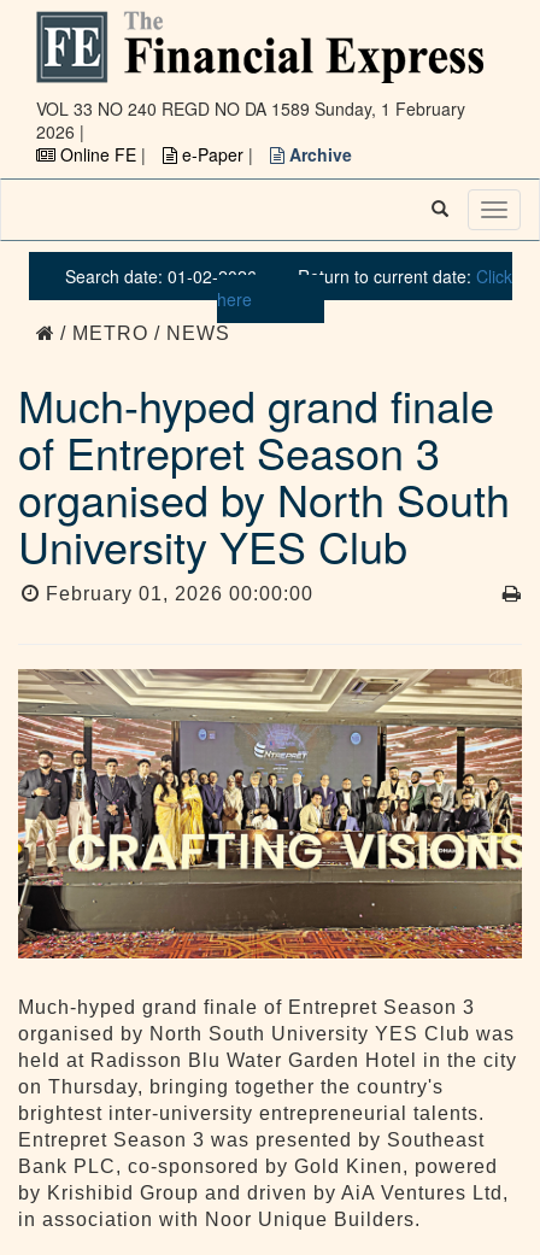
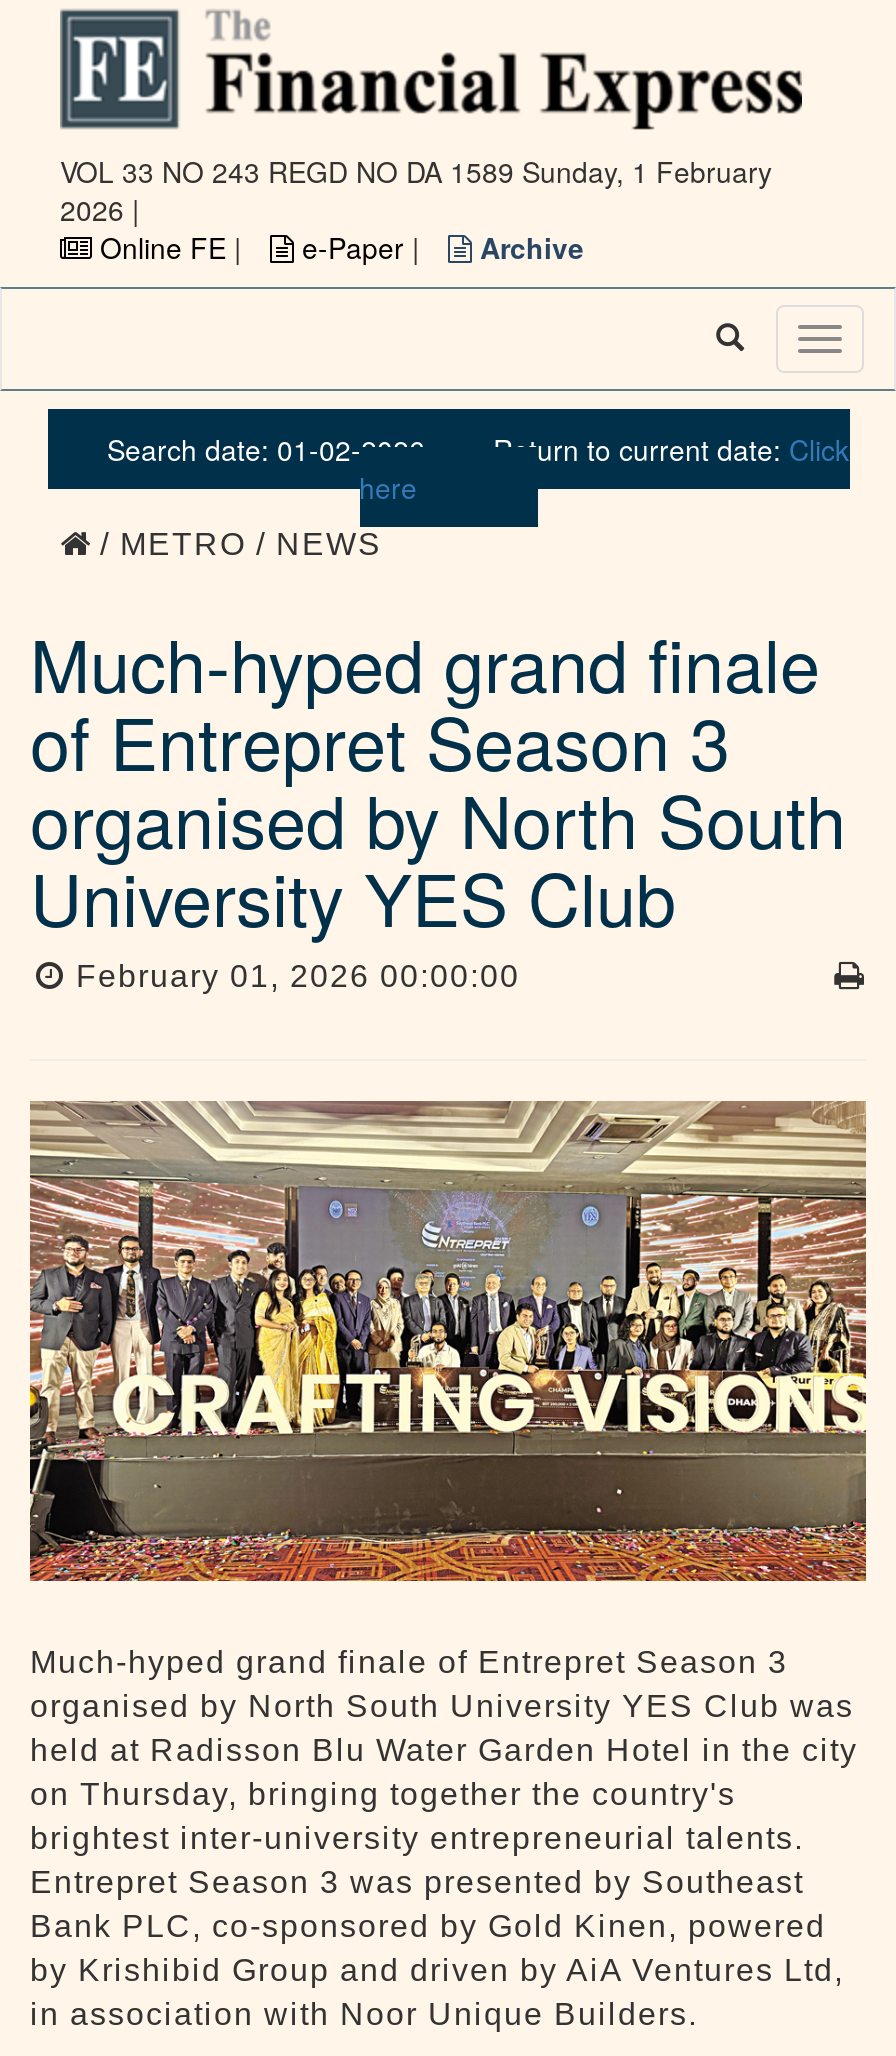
[36,96,465,121] VOL 33 NO 240 REGD NO DA 1589 Sunday, 1 February -> [60,151,772,191] VOL 33 NO 243 REGD NO DA 1589 Sunday, 1 February

